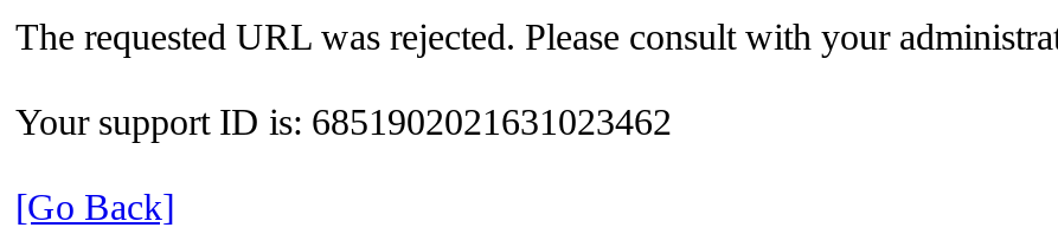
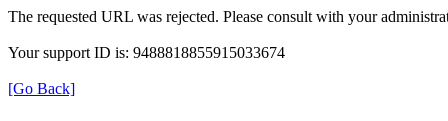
[15,102,672,142] Your support ID is: 6851902021631023462 -> [8,44,285,61] Your support ID is: 9488818855915033674

